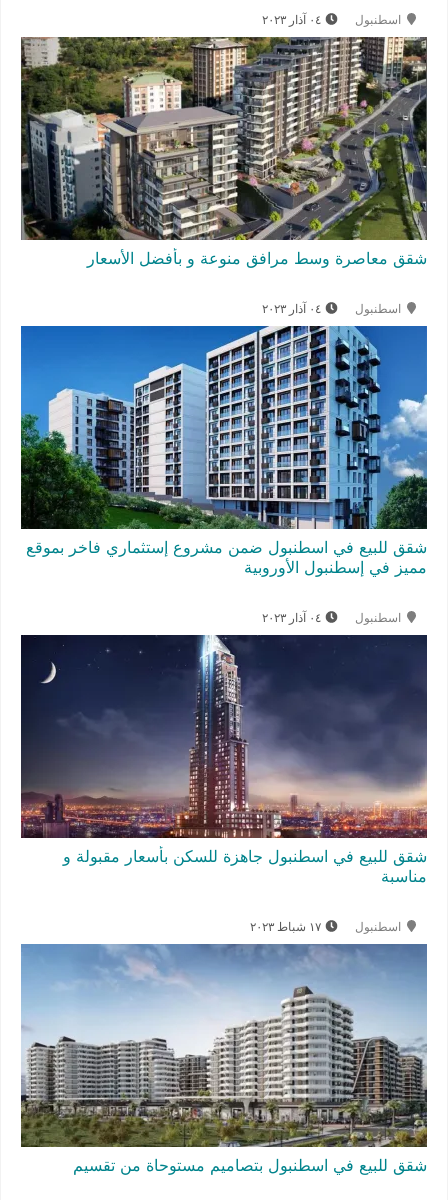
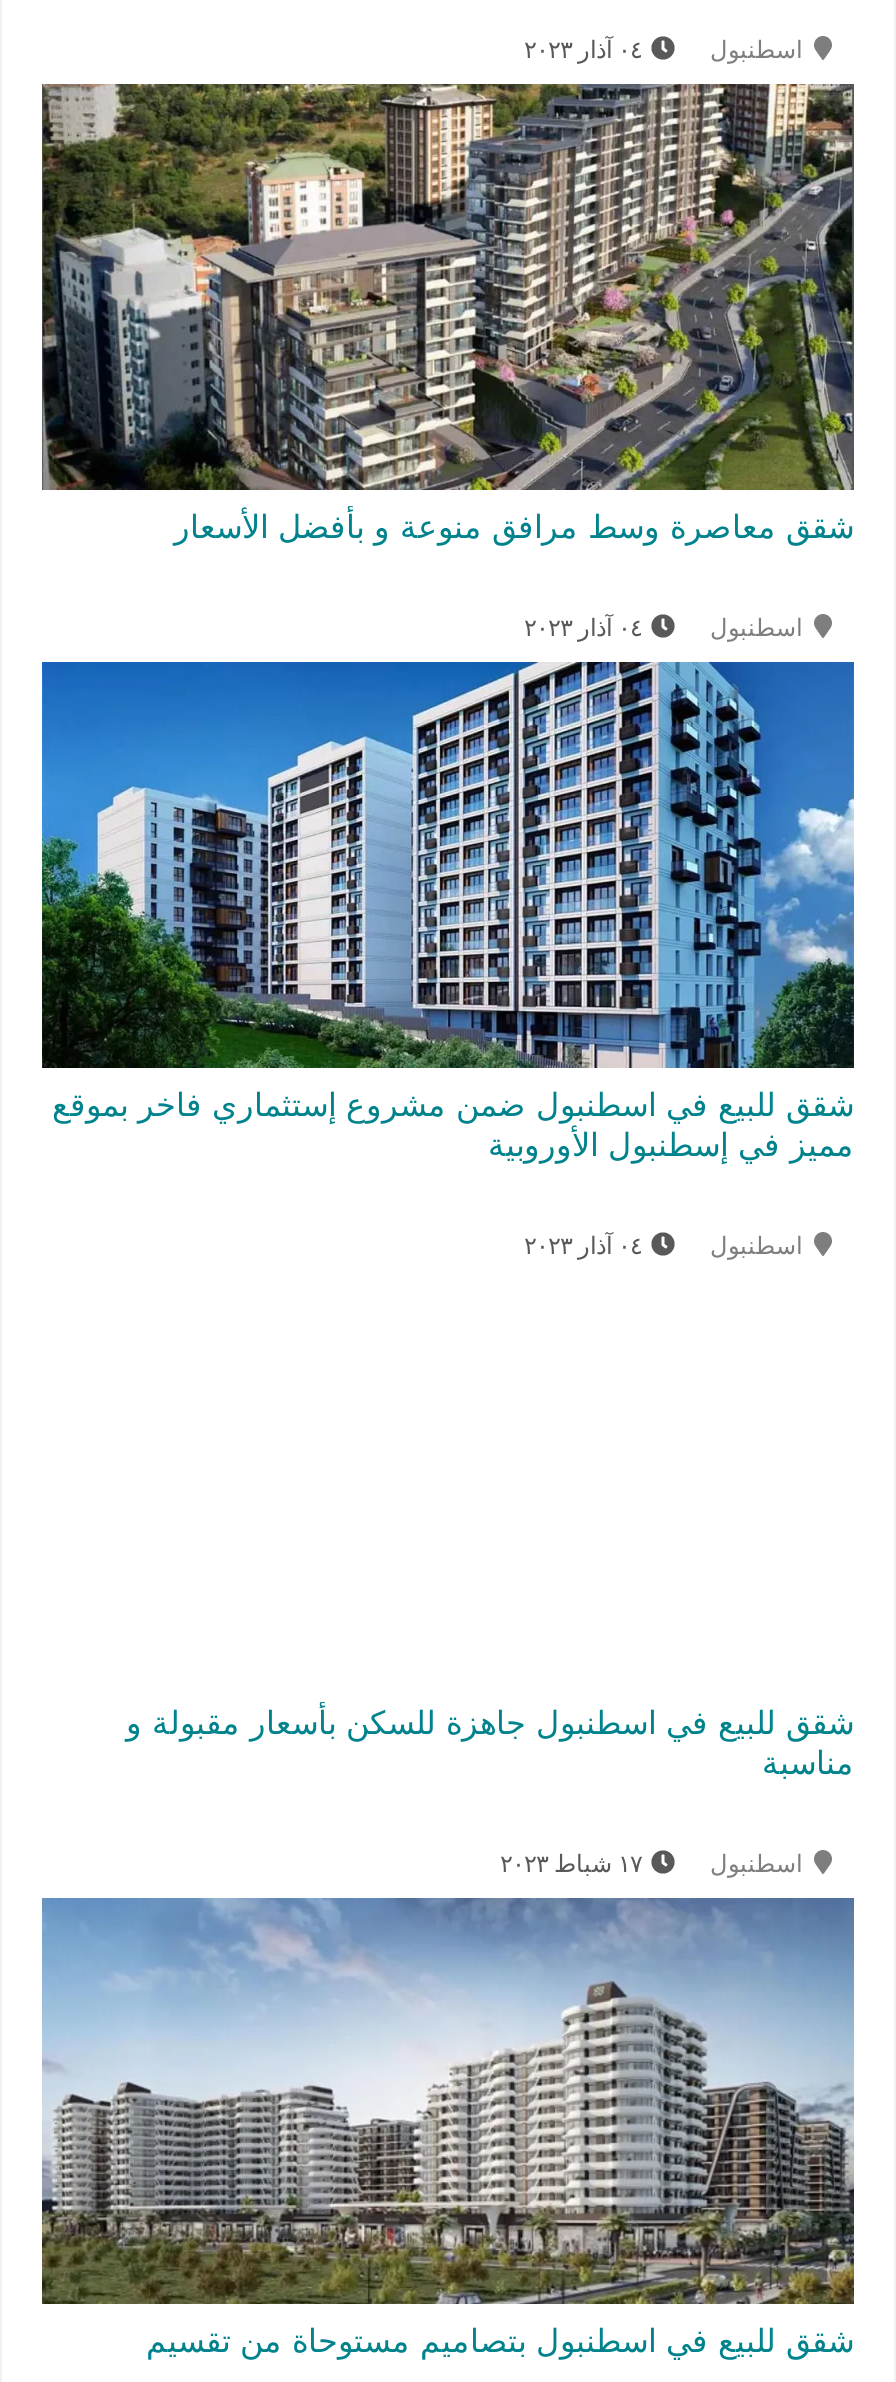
[20,634,428,839] [image] -> none

